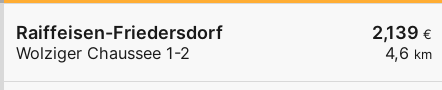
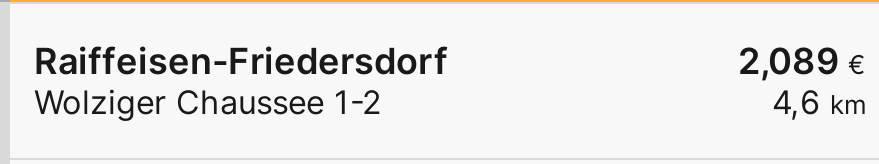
[372,22,432,43] 2,139 € -> [738,40,866,82] 2,089 €

